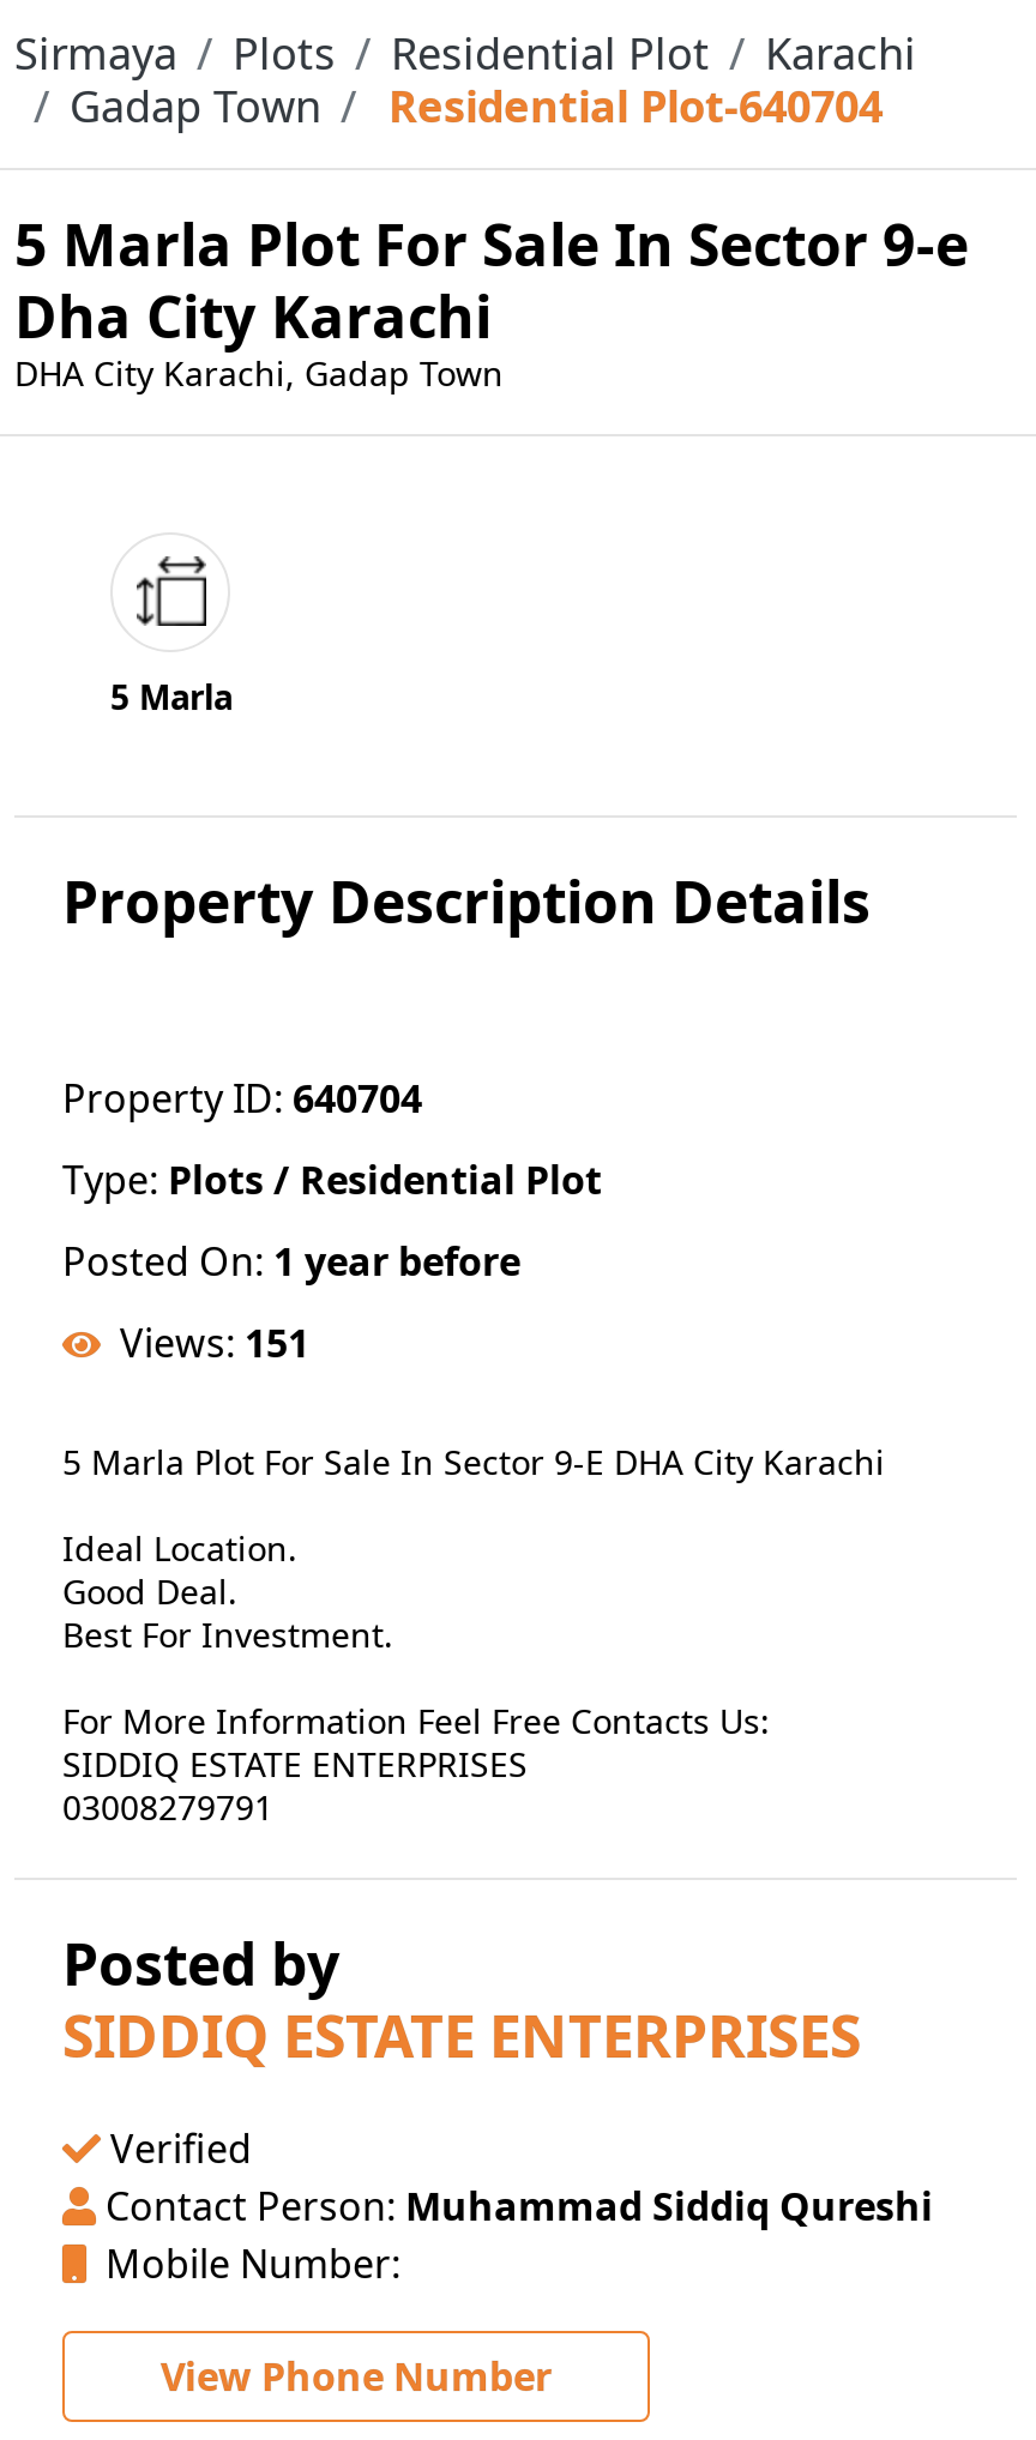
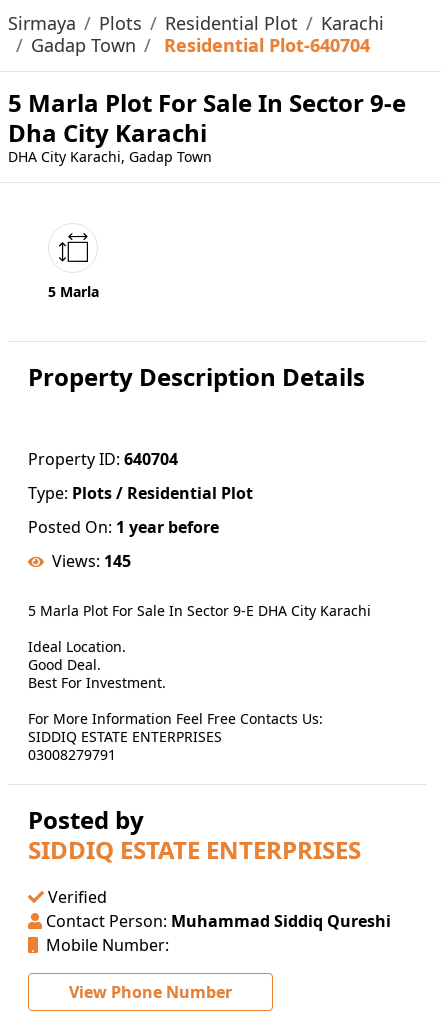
[120,1317,309,1370] Views: 151 -> [52,550,131,572] Views: 145

